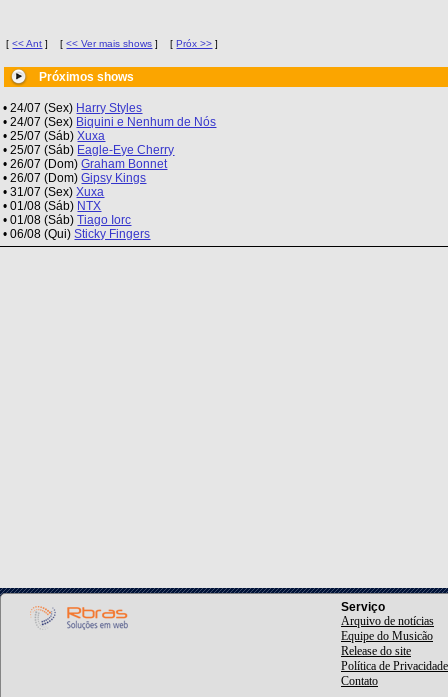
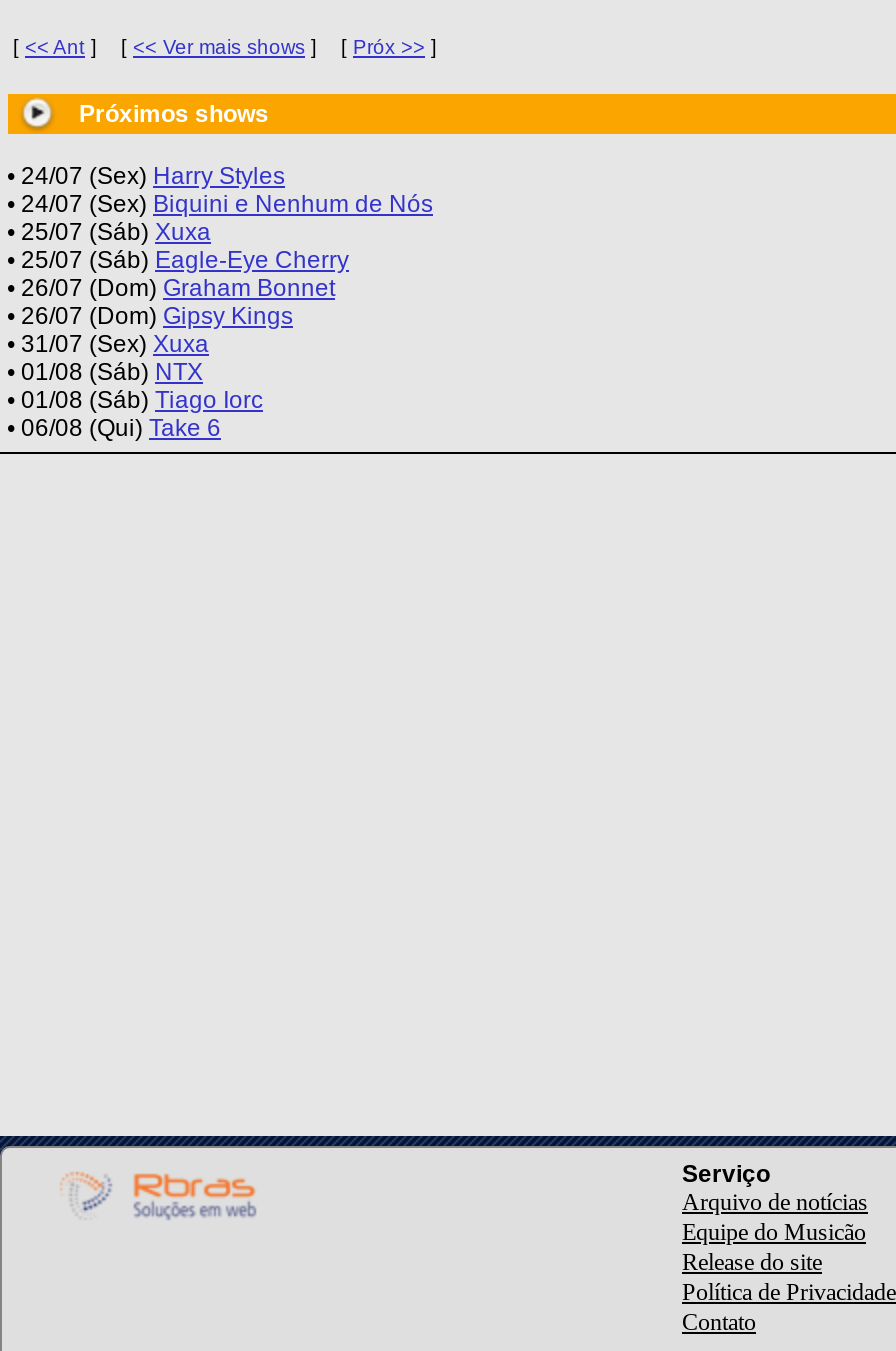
[3,227,150,241] • 06/08 (Qui) Sticky Fingers -> [7,414,221,442] • 06/08 (Qui) Take 6

